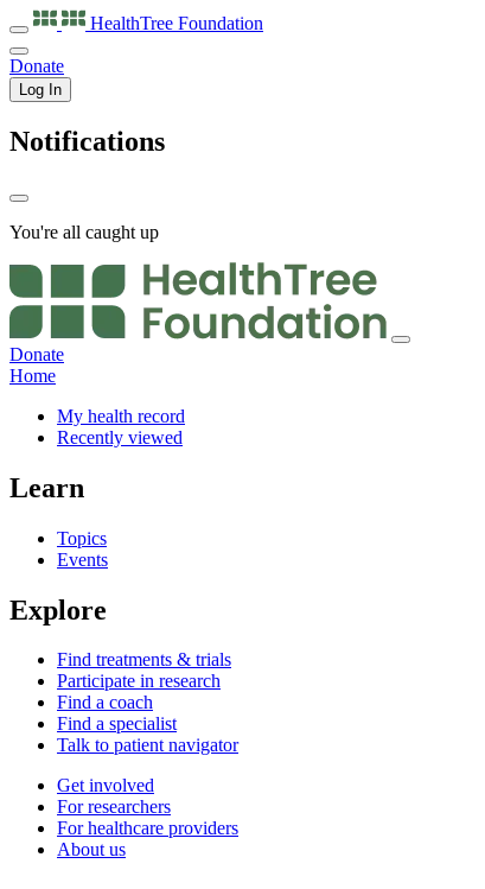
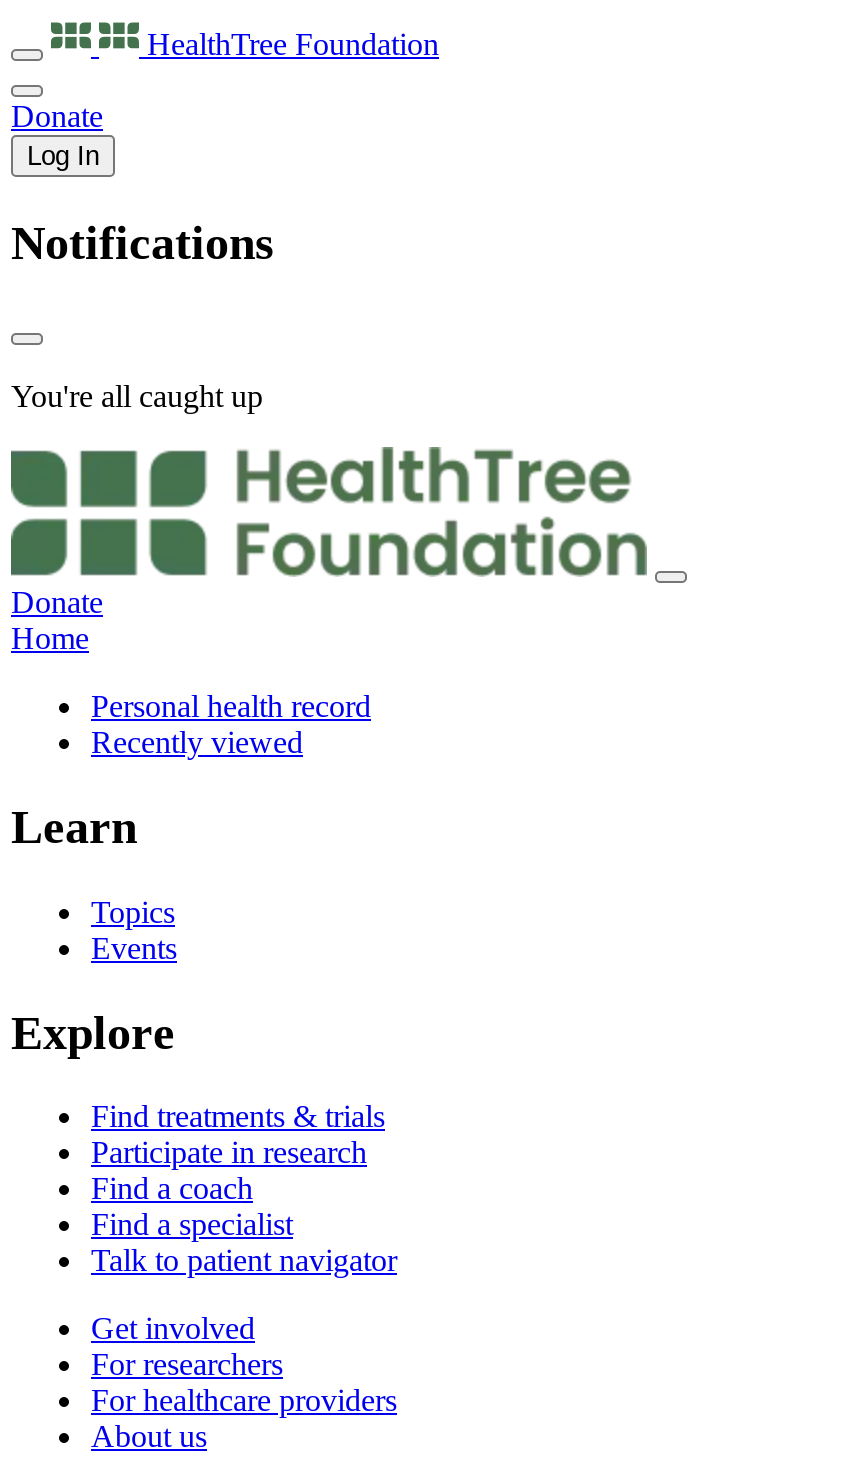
[57,406,185,426] My health record -> [91,689,371,723] Personal health record

